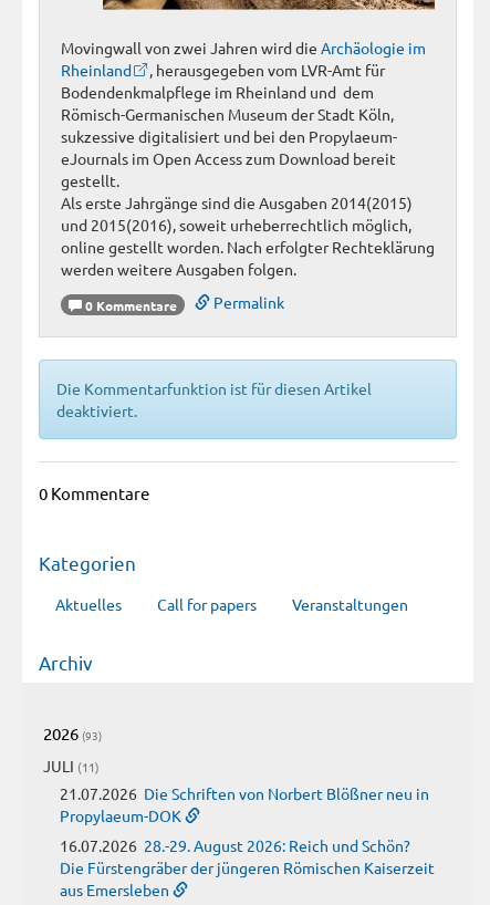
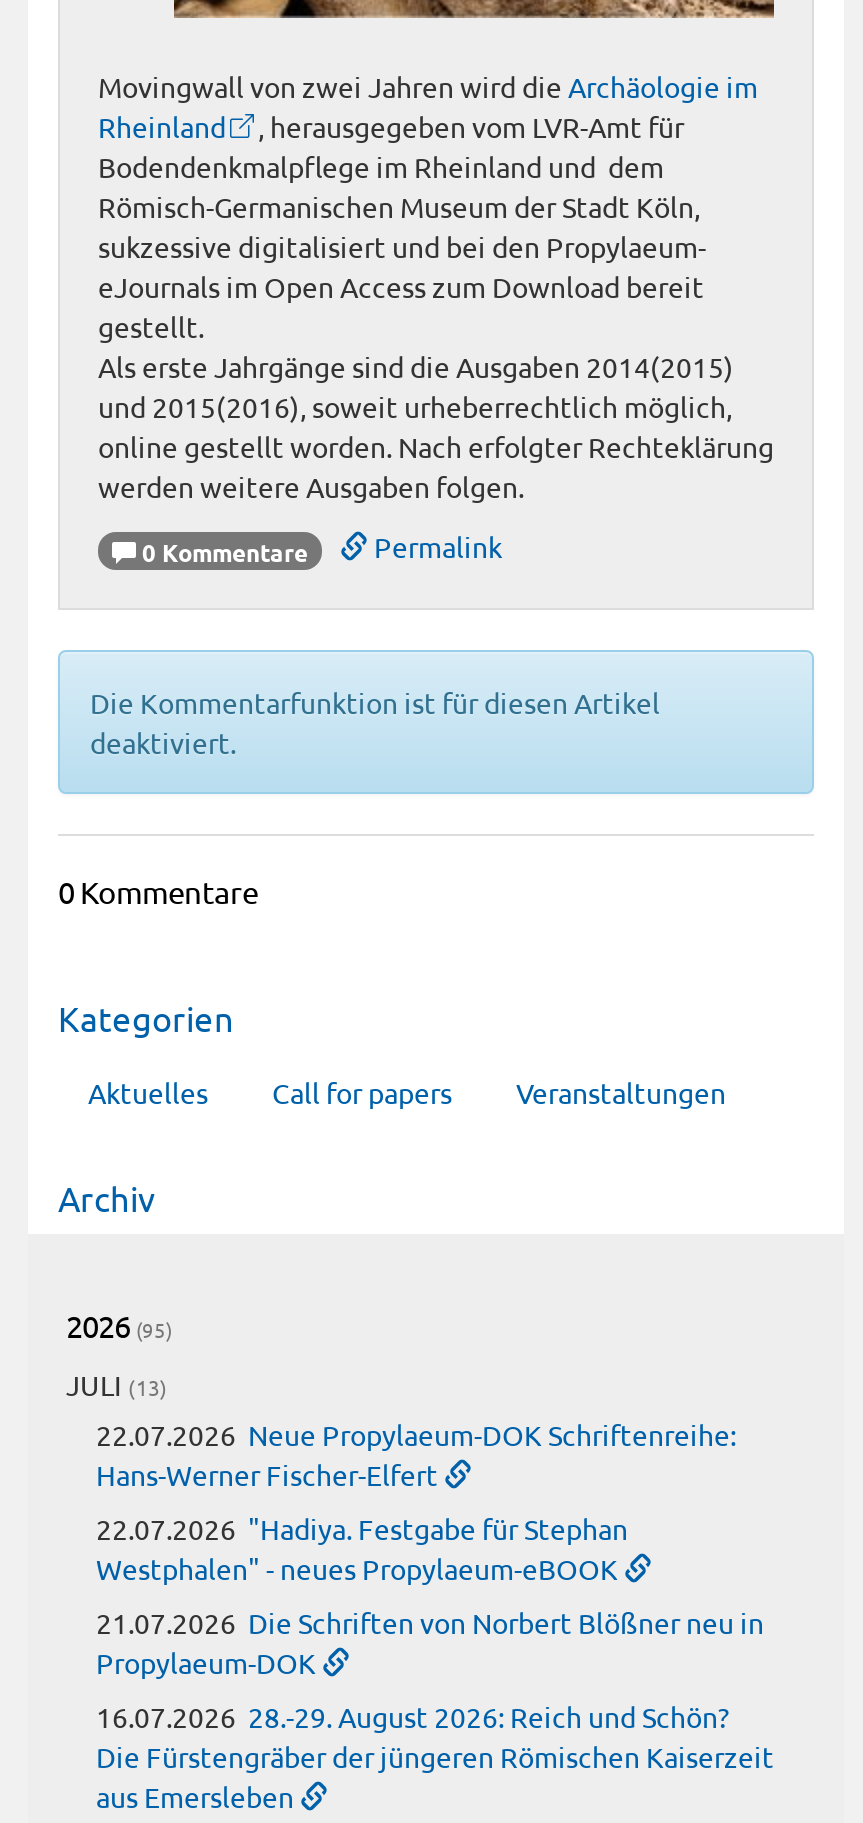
[43,722,102,776] 2026 (93) | JULI (11) -> [66,1306,736,1586] 2026 (95) | JULI (13) | 22.07.2026 Neue Propylaeum-DOK Schriftenreihe: | Hans-Werner Fischer-Elfert | 22.07.2026 "Hadiya. Festgabe für Stephan | Westphalen" - neues Propylaeum-eBOOK

